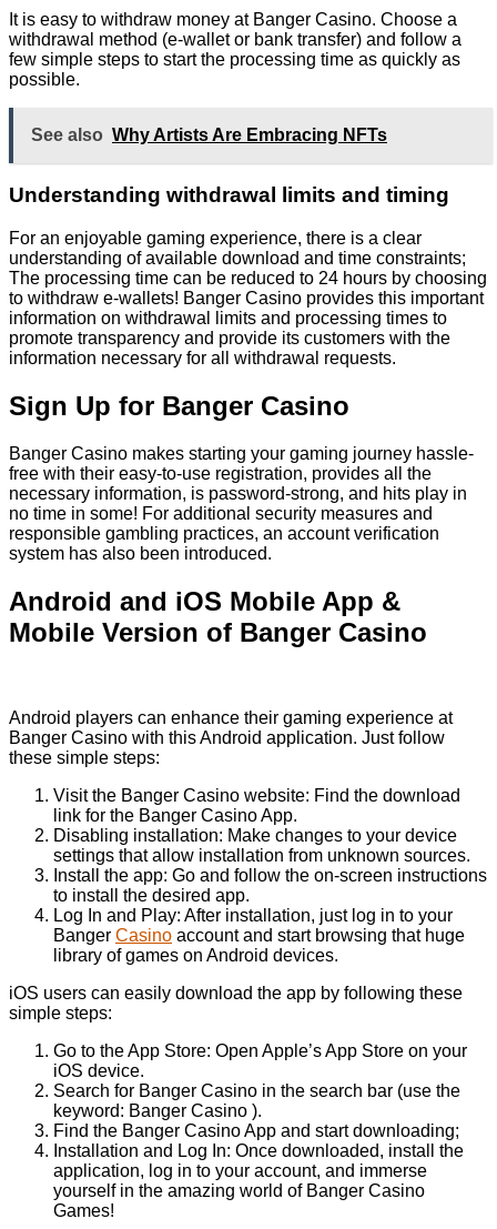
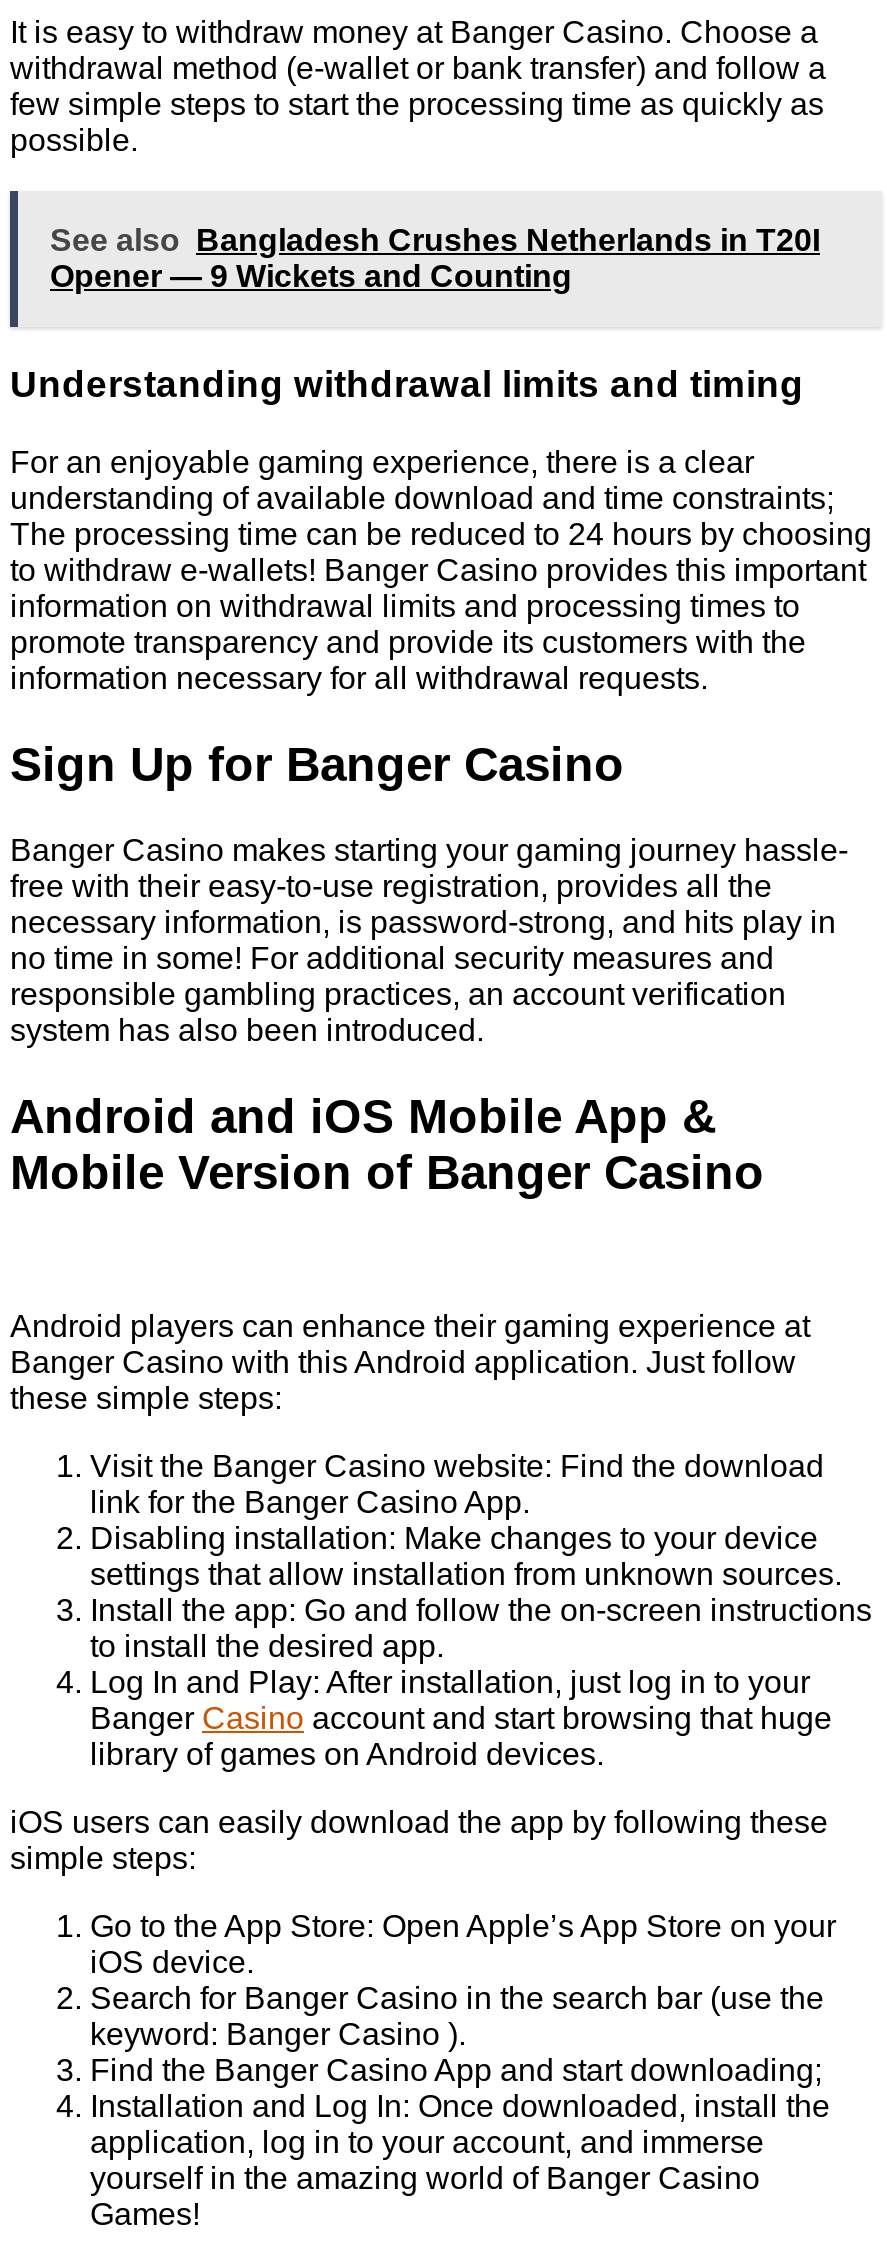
[31,125,387,144] See also Why Artists Are Embracing NFTs -> [50,223,820,293] See also Bangladesh Crushes Netherlands in T20I | Opener — 9 Wickets and Counting

